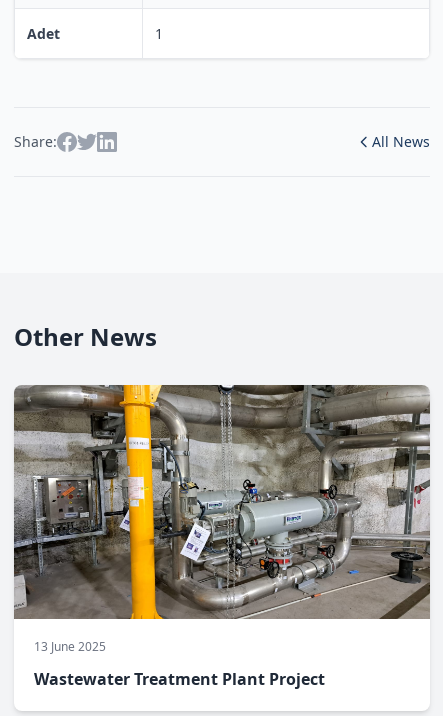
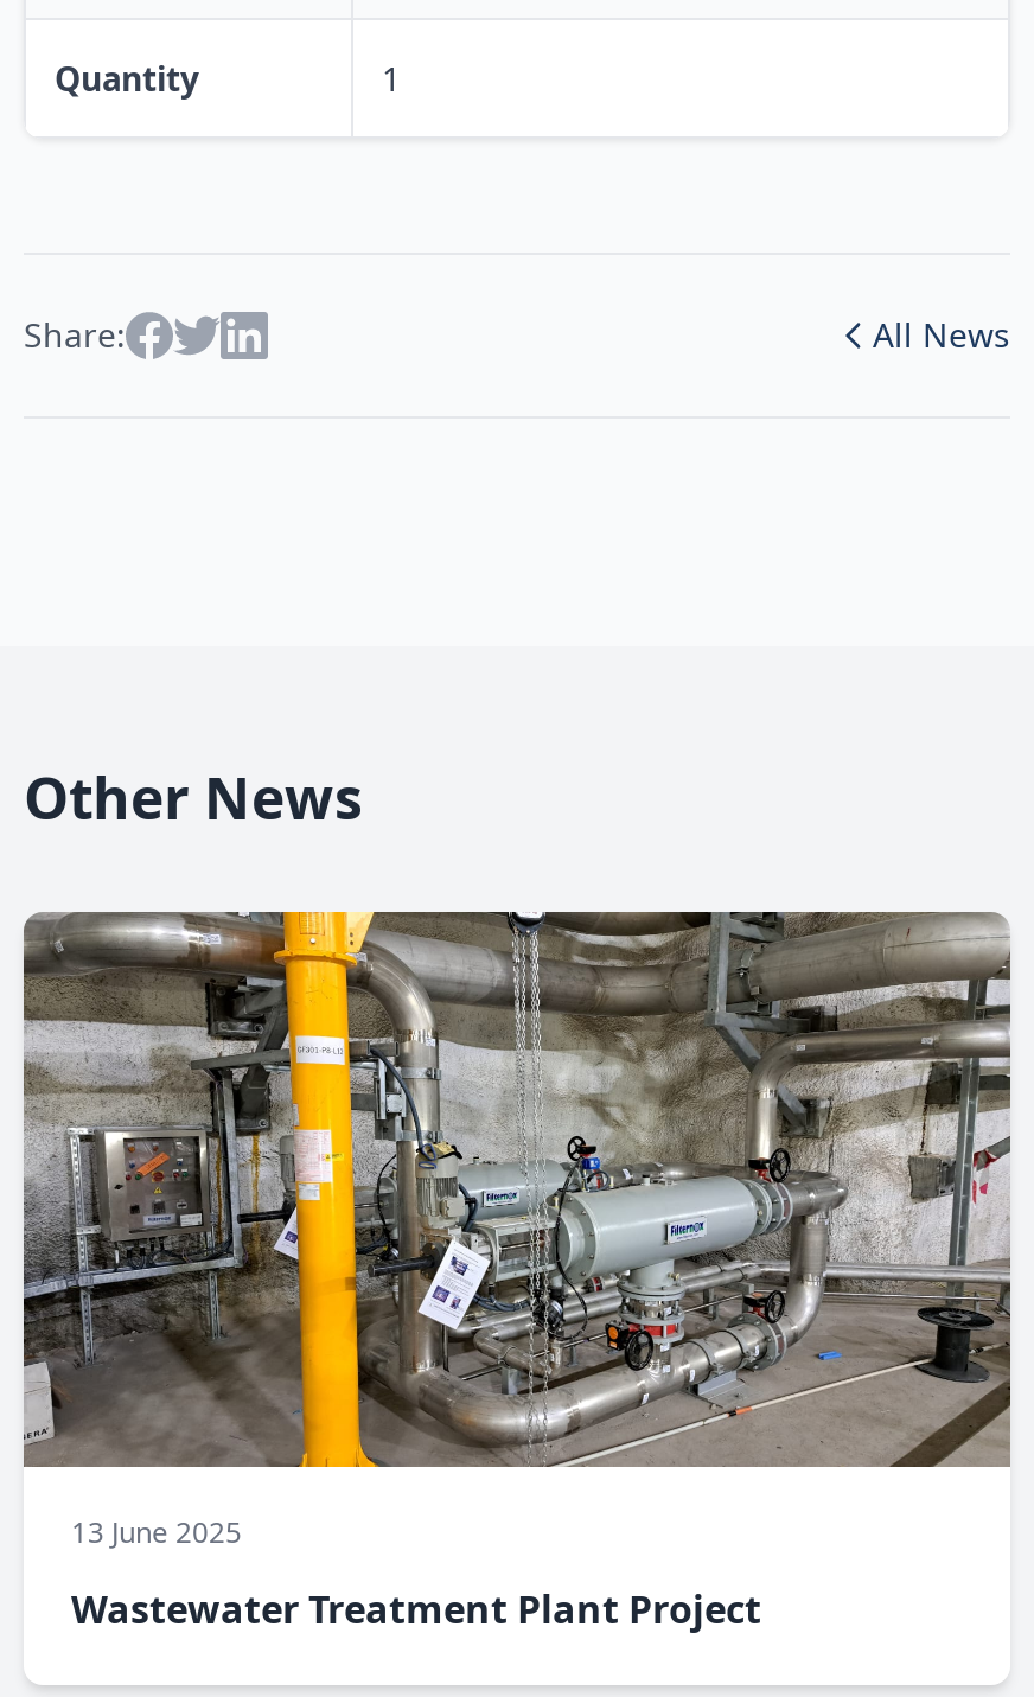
[27,23,60,42] Adet -> [55,55,199,100] Quantity

